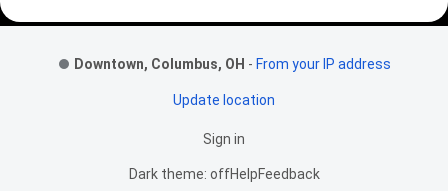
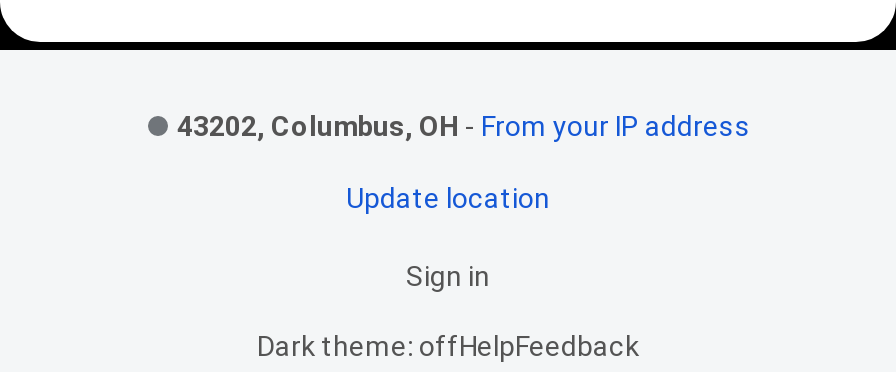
[73,56,390,72] Downtown, Columbus, OH - From your IP address -> [177,110,751,142] 43202, Columbus, OH - From your IP address

